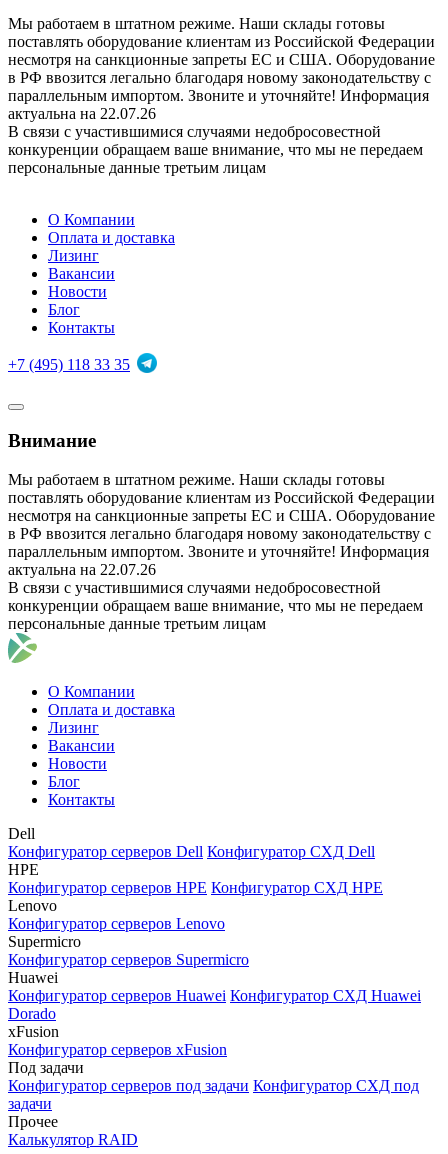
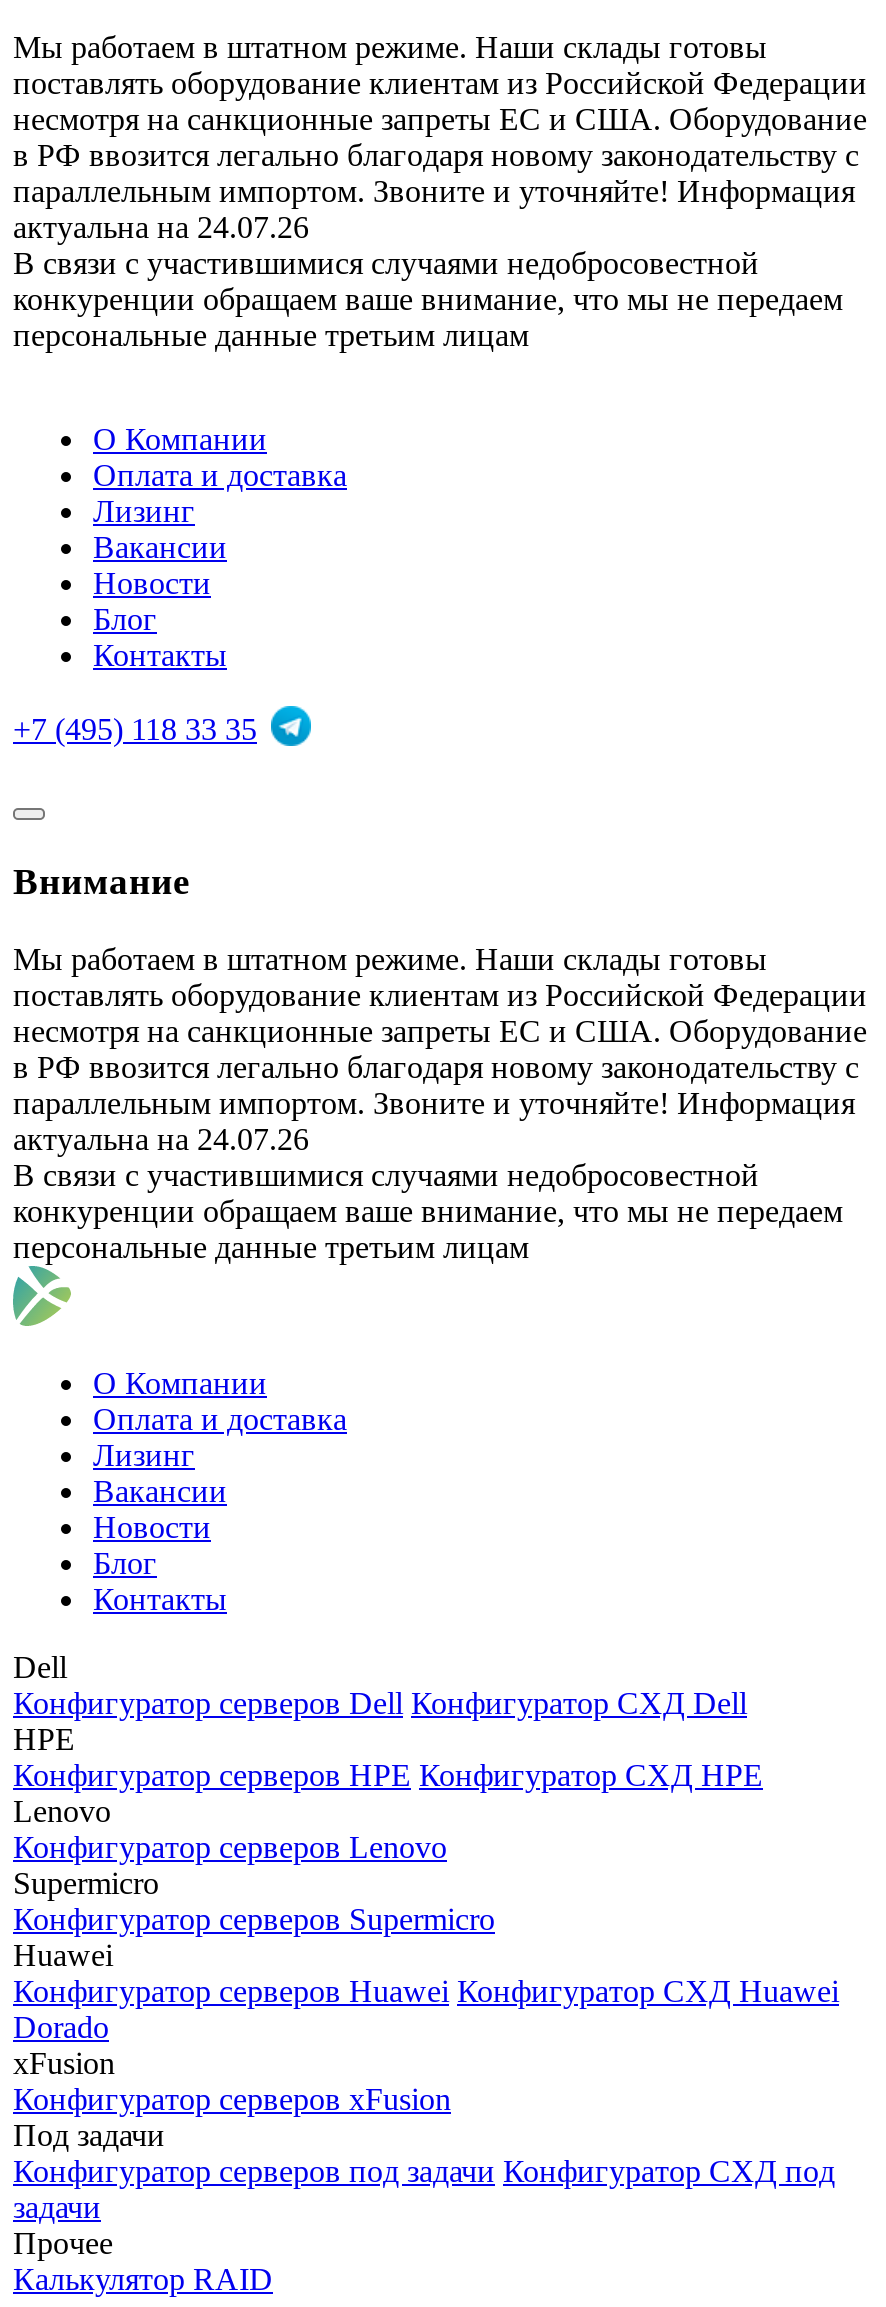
[8,105,156,122] актуальна на 22.07.26 -> [13,211,309,245] актуальна на 24.07.26
[8,561,156,578] актуальна на 22.07.26 -> [13,1122,309,1156] актуальна на 24.07.26

